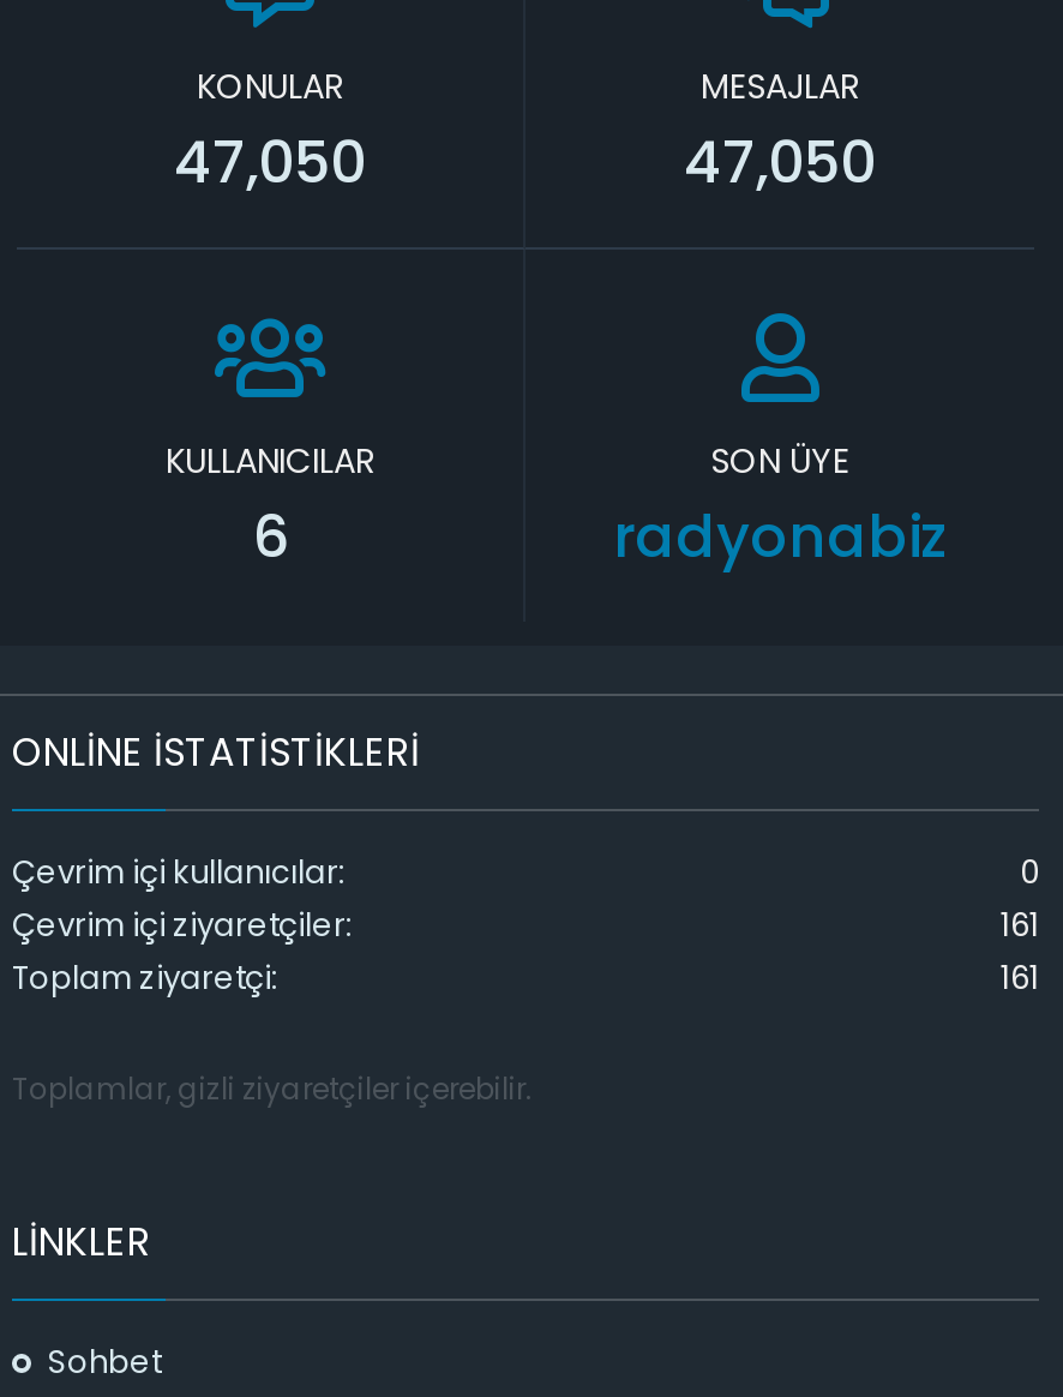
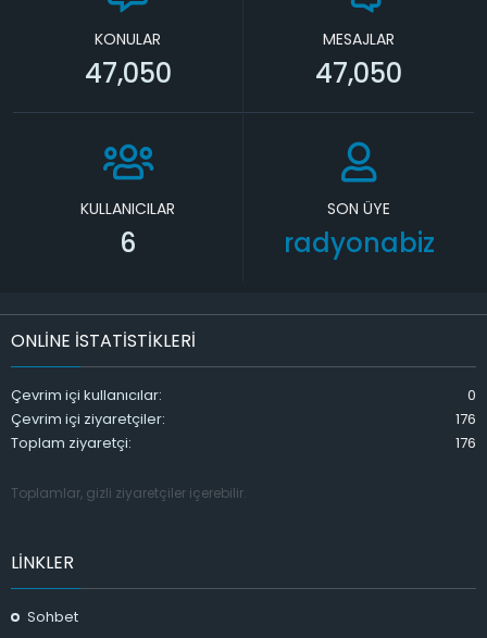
[1001,904,1039,949] 161 -> [455,409,476,430] 176
[1001,957,1039,1002] 161 -> [455,433,476,454] 176

